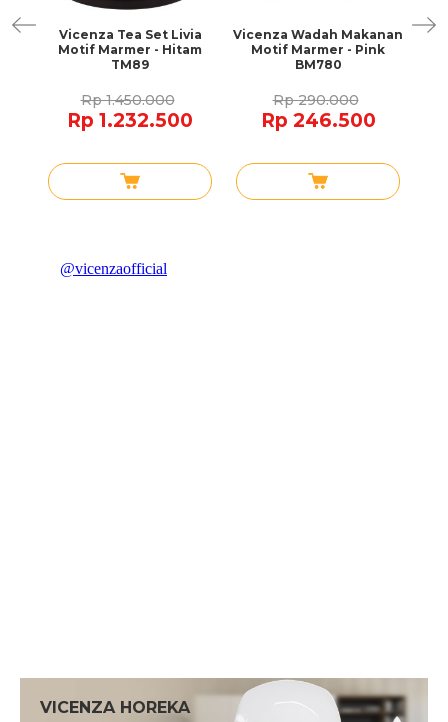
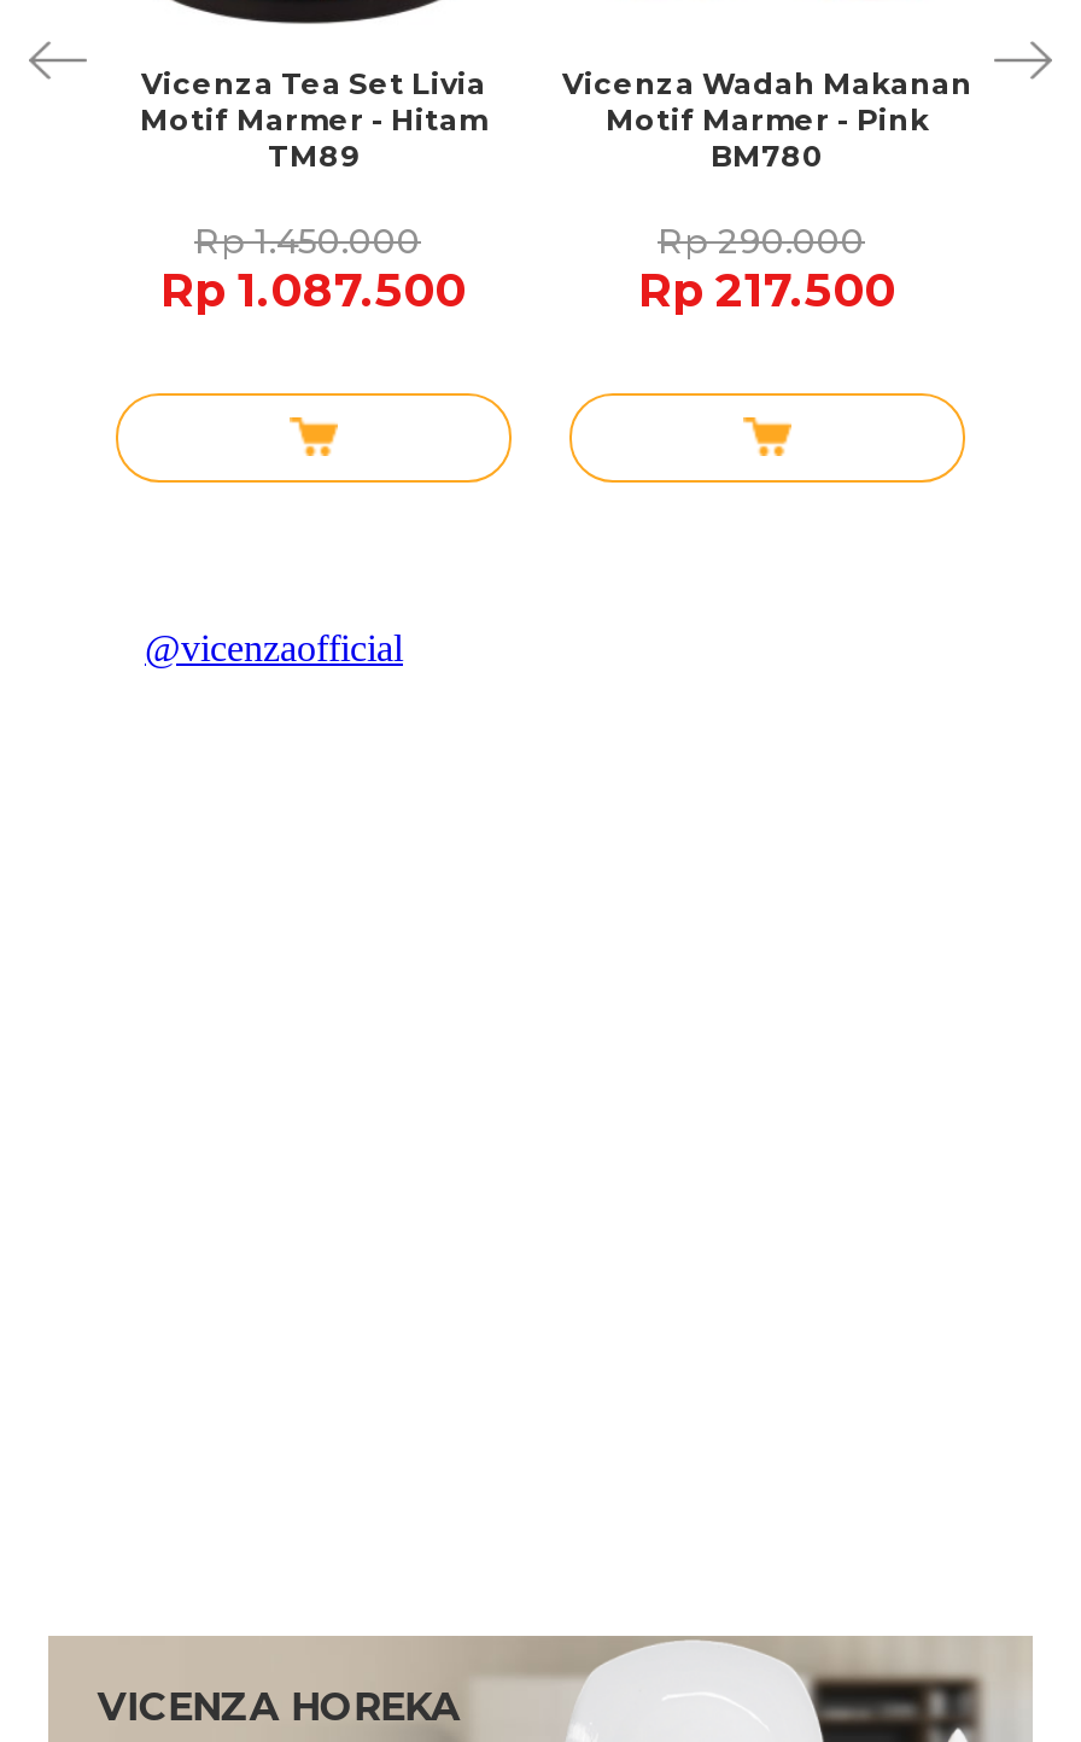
[67,109,193,132] Rp 1.232.500 -> [160,264,467,319] Rp 1.087.500
[260,109,375,132] Rp 246.500 -> [638,264,896,319] Rp 217.500

